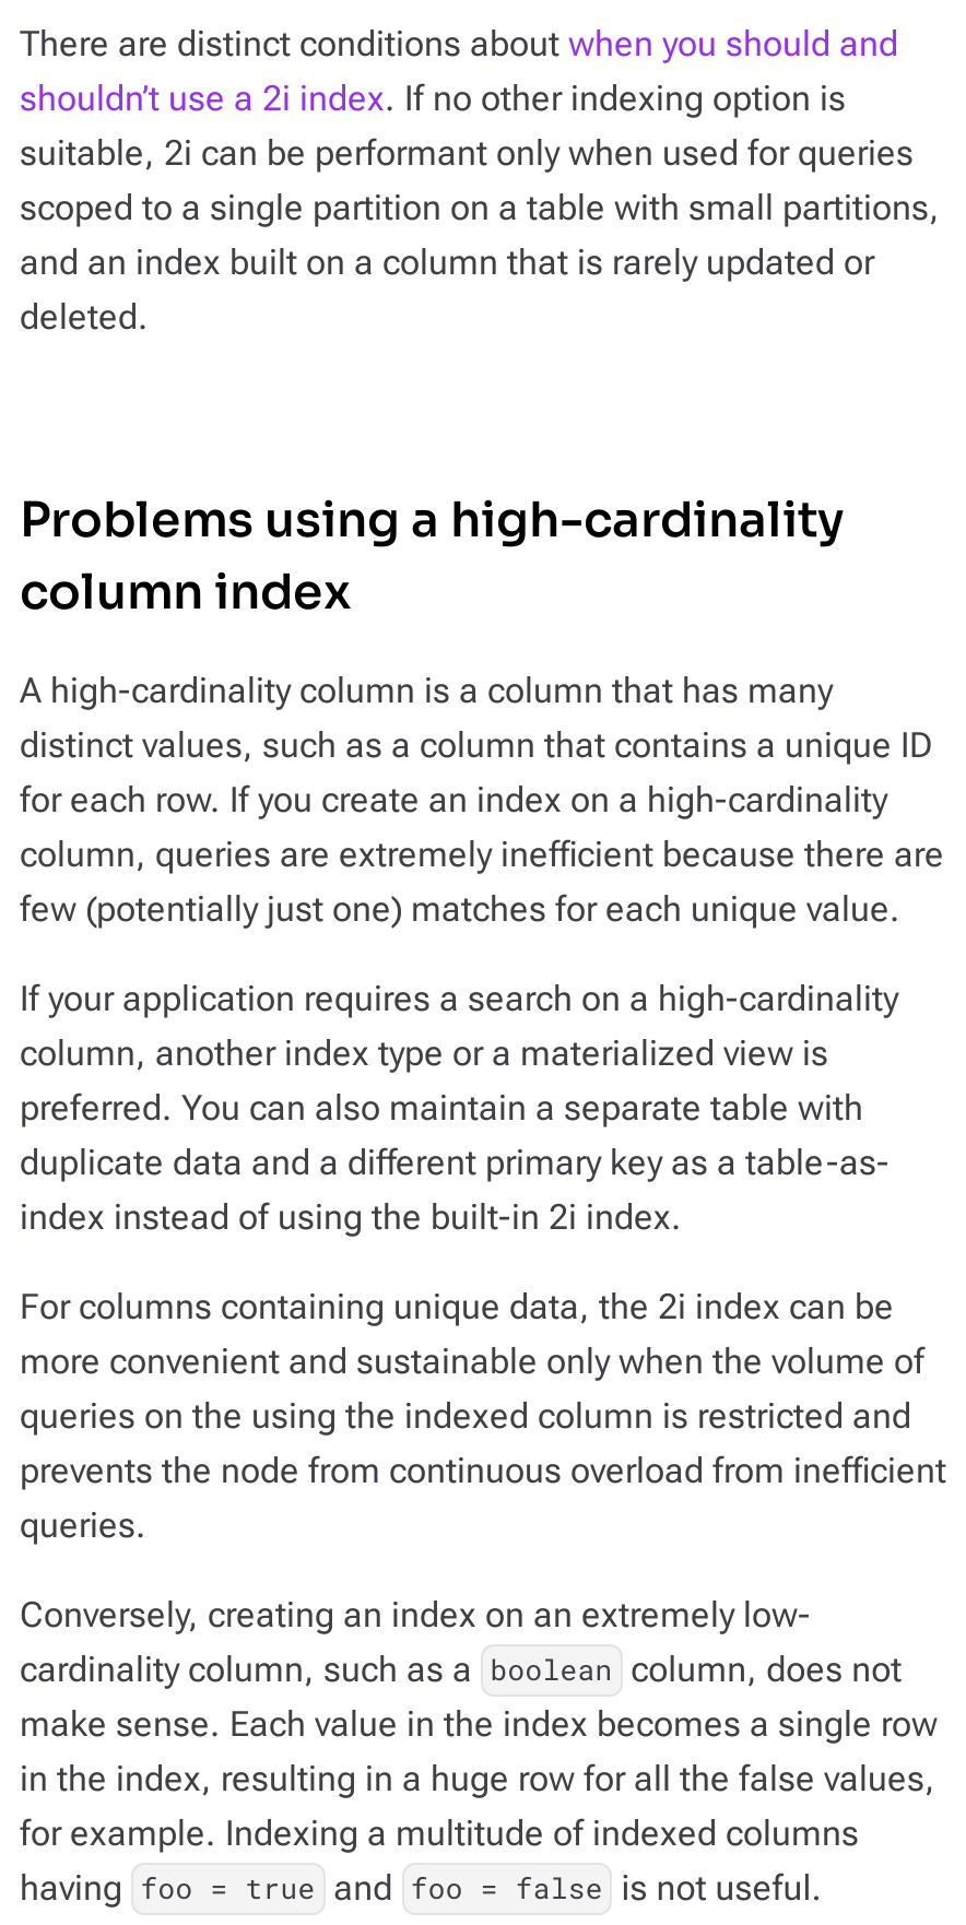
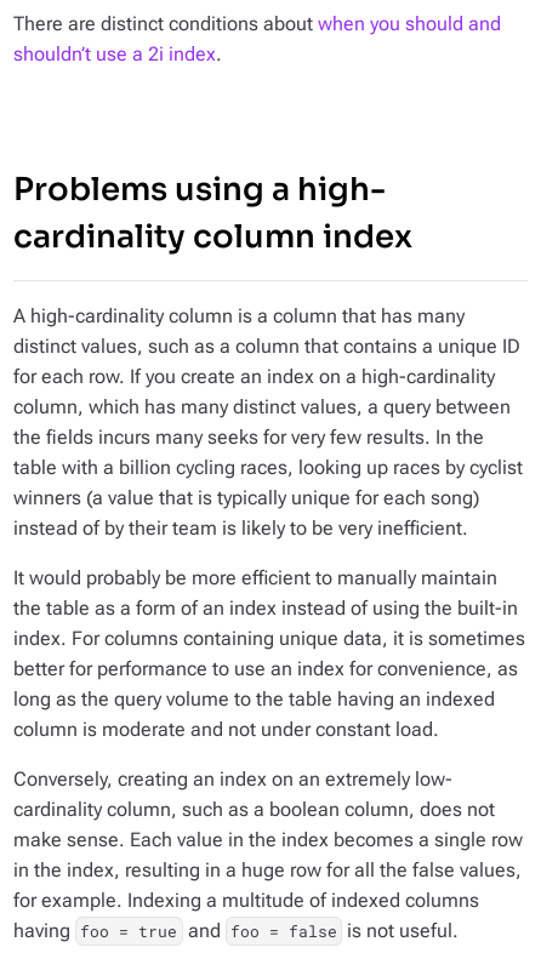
[20,78,940,338] shouldn’t use a 2i index. If no other indexing option is | suitable, 2i can be performant only when used for queries | scoped to a single partition on a table with small partitions, | and an index built on a column that is rarely updated or | deleted. -> [13,42,222,65] shouldn’t use a 2i index.
[20,834,946,1546] column, queries are extremely inefficient because there are | few (potentially just one) matches for each unique value. | If your application requires a search on a high-cardinality | column, another index type or a materialized view is | preferred. You can also maintain a separate table with | duplicate data and a different primary key as a table-as- | index instead of using the built-in 2i index. | For columns containing unique data, the 2i index can be | more convenient and sustainable only when the volume of | queries on the using the indexed column is restricted and | prevents the node from continuous overload from inefficient | queries. -> [13,395,525,741] column, which has many distinct values, a query between | the fields incurs many seeks for very few results. In the | table with a billion cycling races, looking up races by cyclist | winners (a value that is typically unique for each song) | instead of by their team is likely to be very inefficient. | It would probably be more efficient to manually maintain | the table as a form of an index instead of using the built-in | index. For columns containing unique data, it is sometimes | better for performance to use an index for convenience, as | long as the query volume to the table having an indexed | column is moderate and not under constant load.

